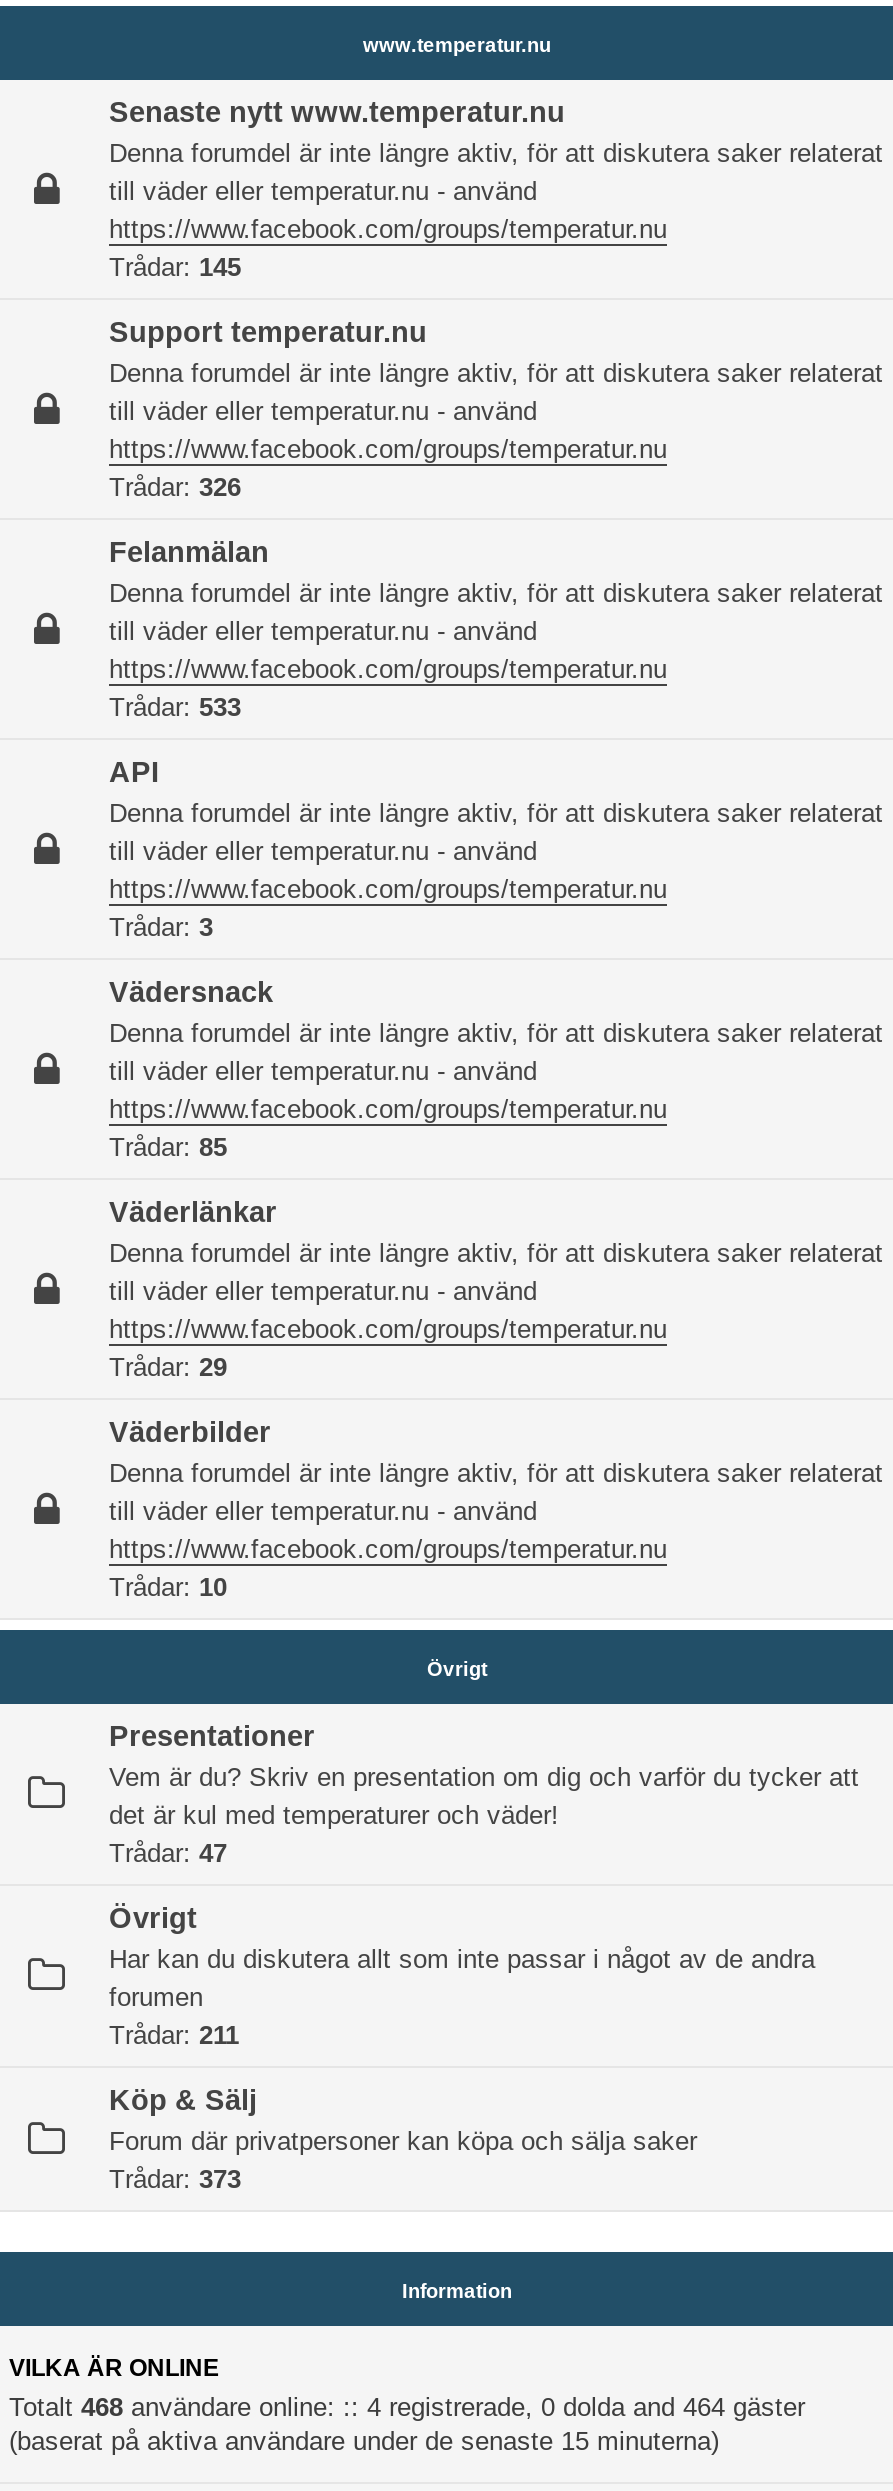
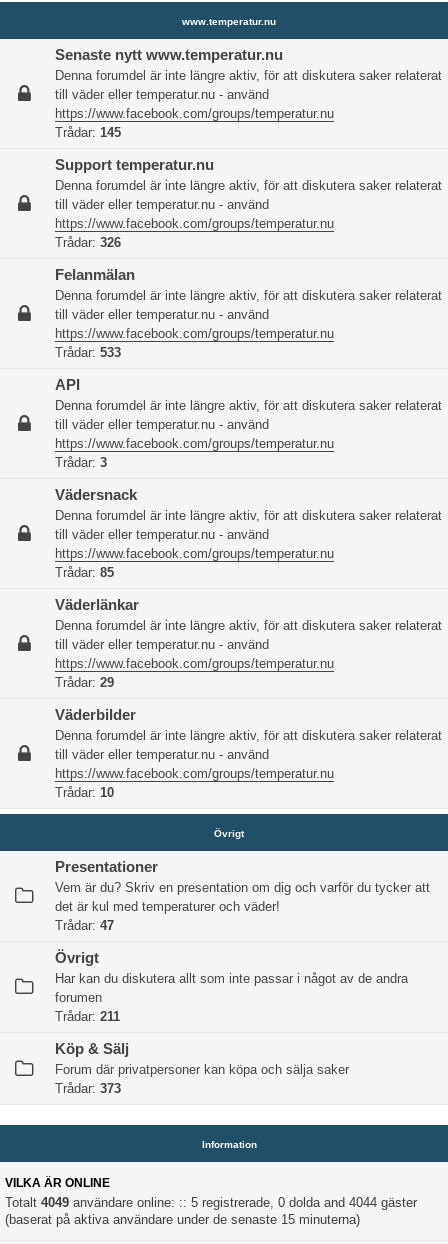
[9,2392,805,2422] Totalt 468 användare online: :: 4 registrerade, 0 dolda and 464 gäster -> [5,1195,417,1210] Totalt 4049 användare online: :: 5 registrerade, 0 dolda and 4044 gäster

